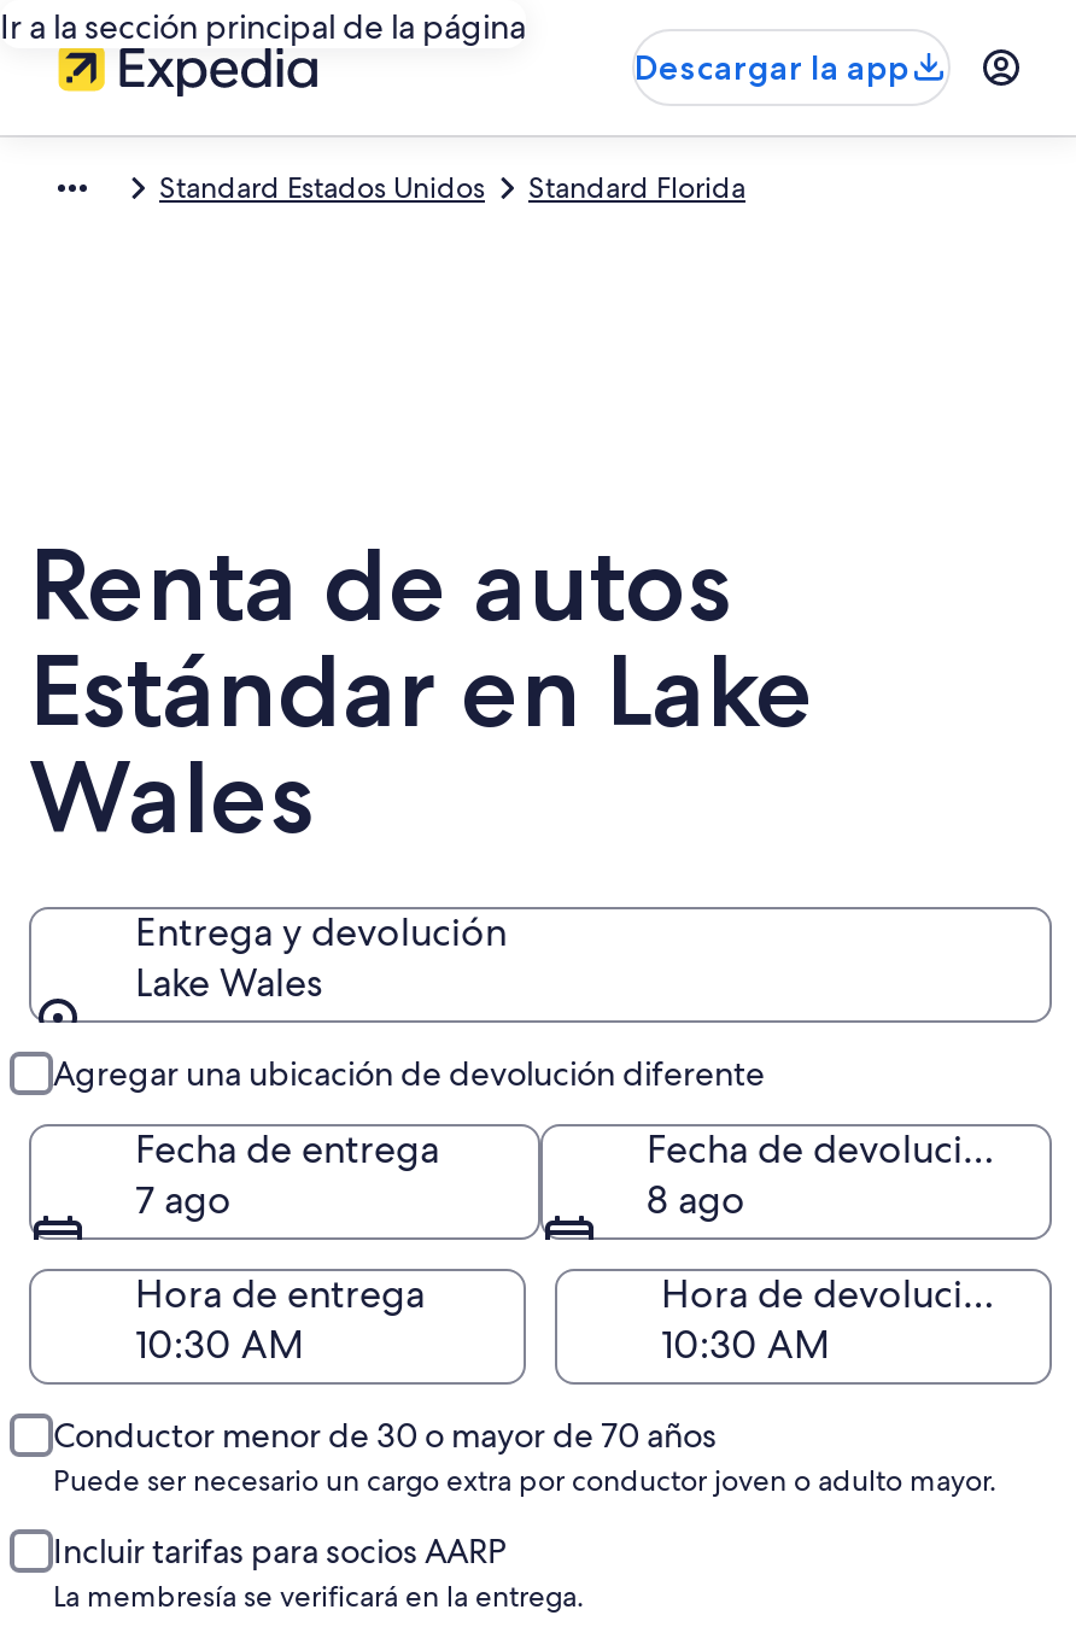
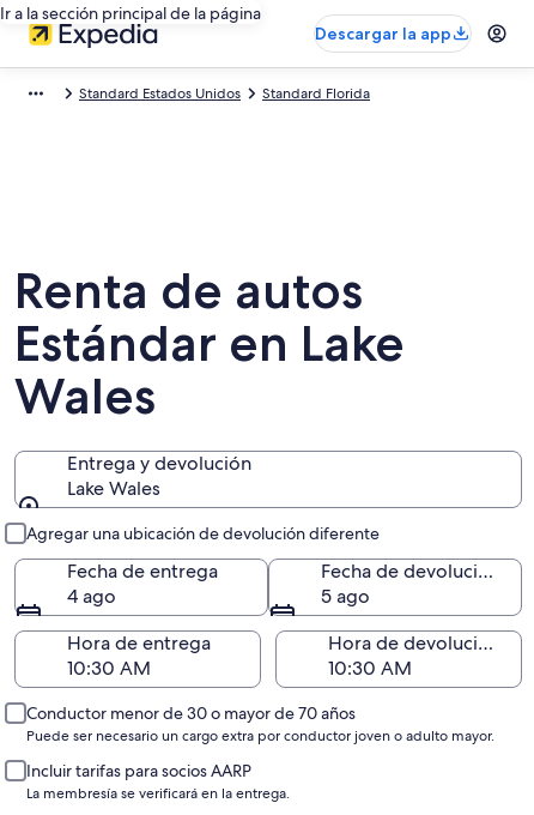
[135,1175,232,1225] 7 ago -> [67,584,116,609] 4 ago
[647,1175,745,1225] 8 ago -> [321,584,370,609] 5 ago

